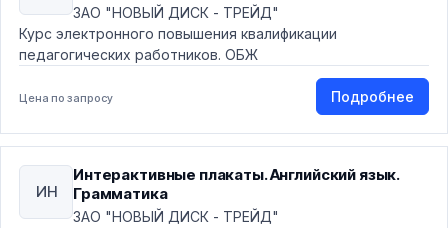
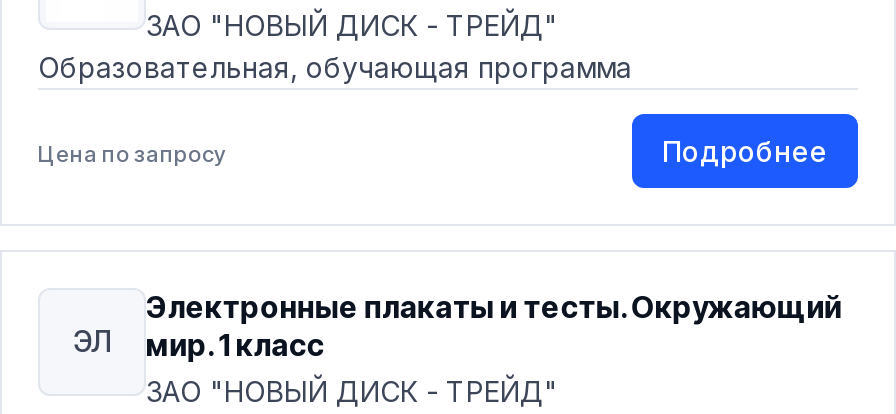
[19,25,337,63] Курс электронного повышения квалификации | педагогических работников. ОБЖ -> [38,50,632,84] Образовательная, обучающая программа
[73,165,399,203] Интерактивные плакаты. Английский язык. | Грамматика -> [146,288,842,364] Электронные плакаты и тесты. Окружающий | мир. 1 класс
[35,182,56,201] ИН -> [73,322,111,360] ЭЛ

